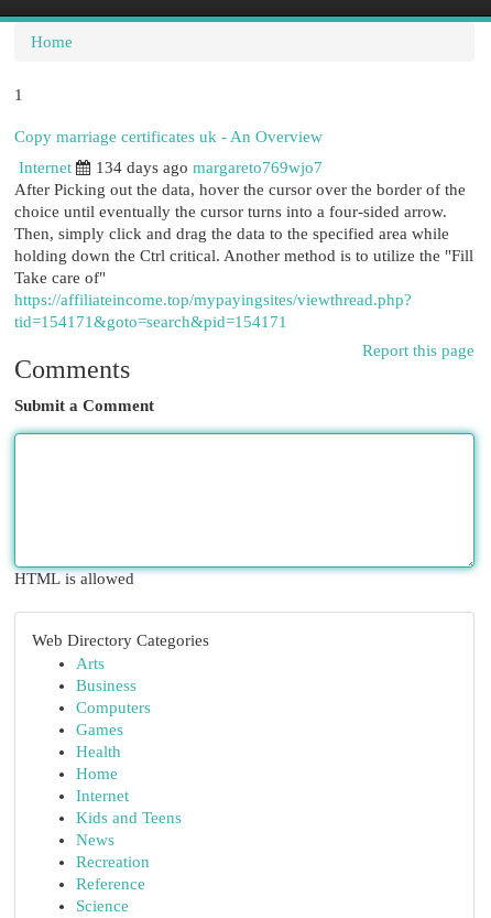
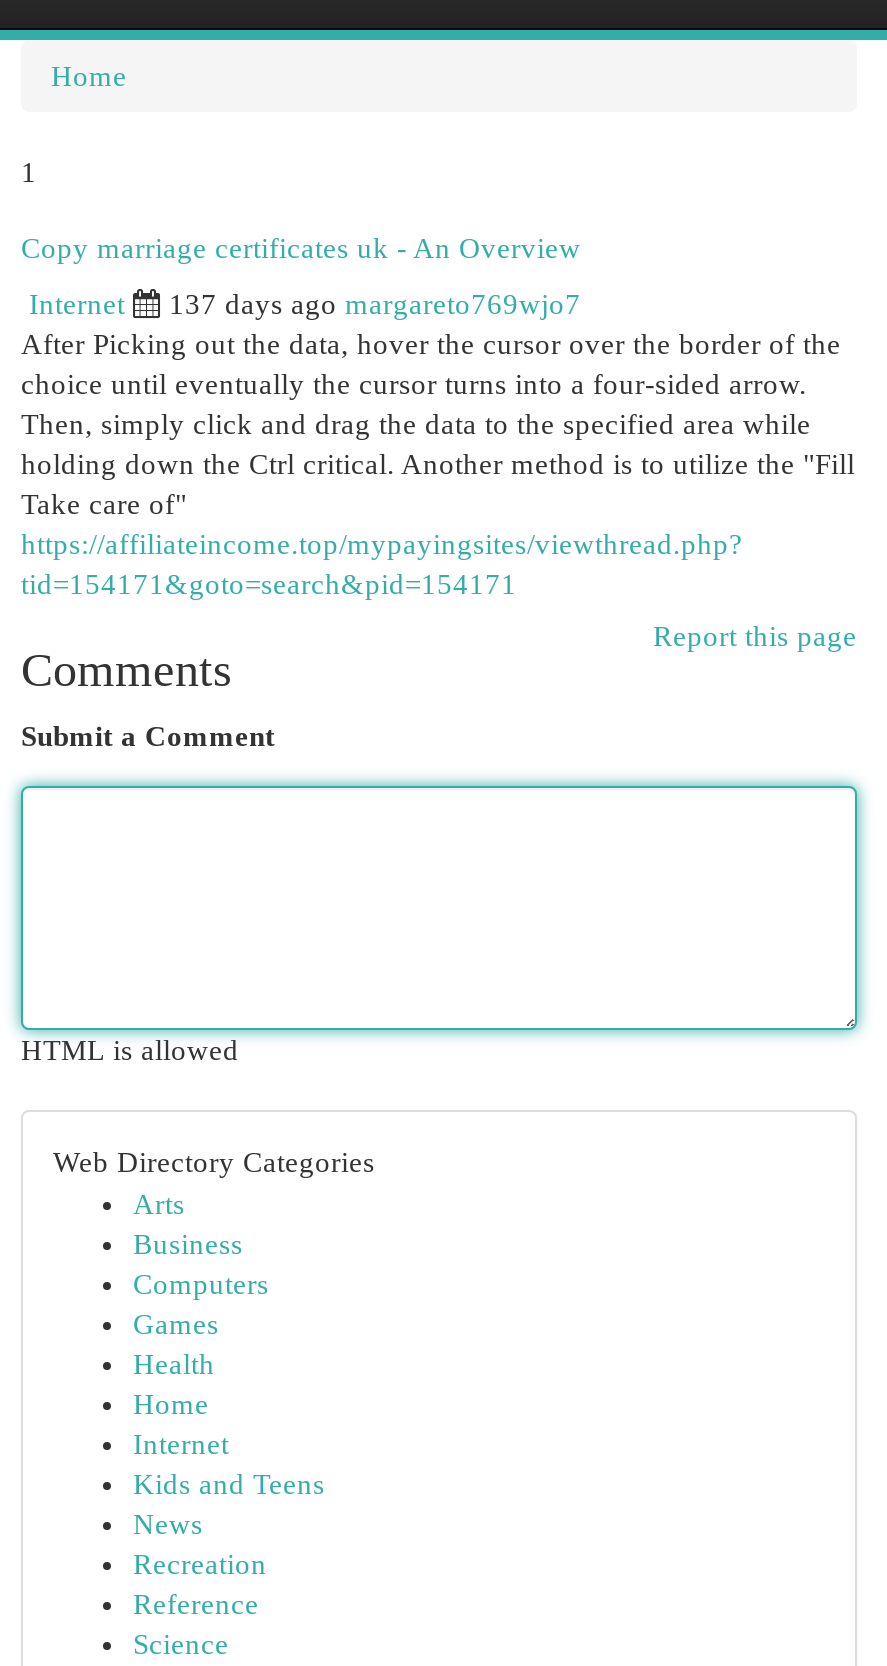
[96,159,323,176] 134 days ago margareto769wjo7 -> [169,288,581,320] 137 days ago margareto769wjo7

